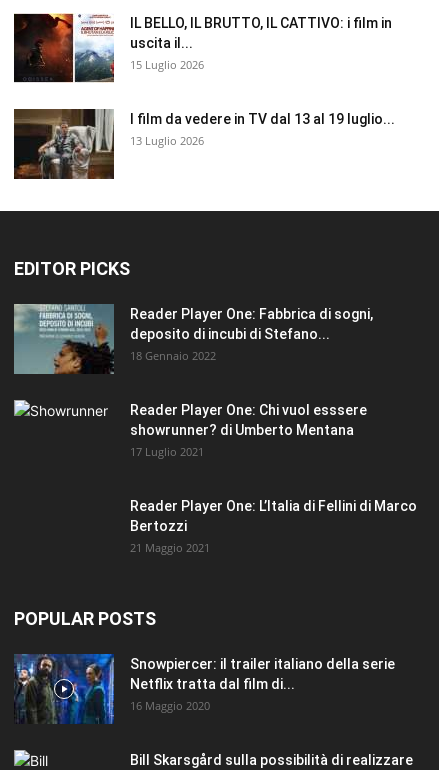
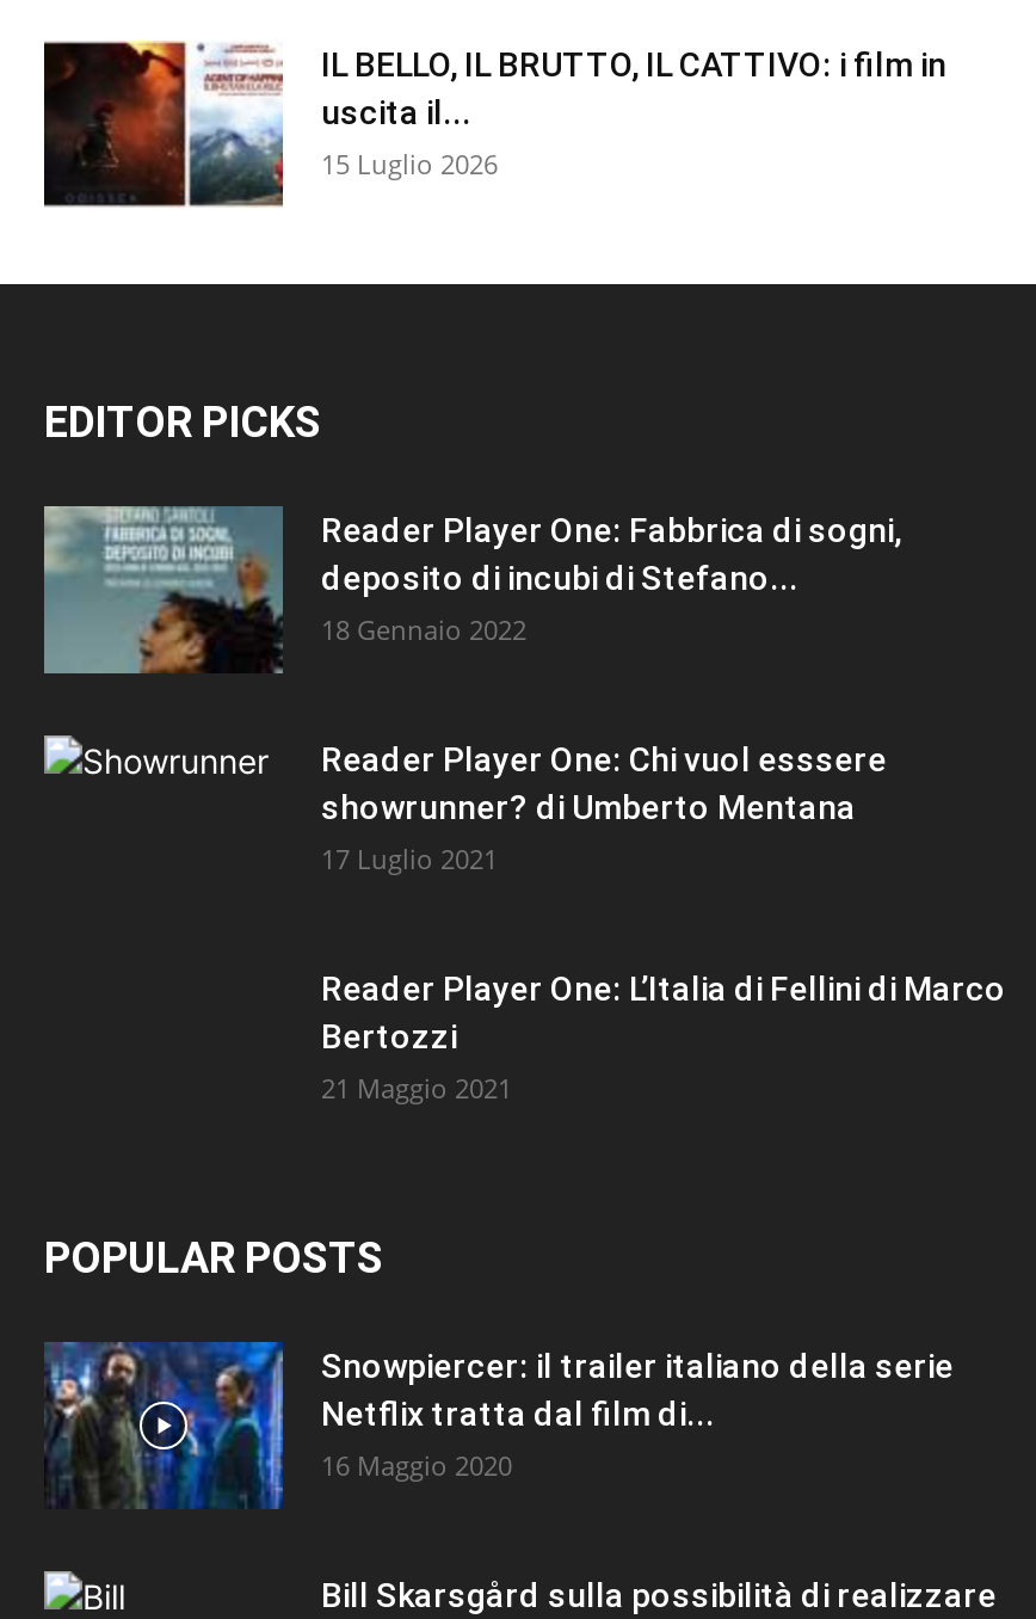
[14,108,395,180] [image] | I film da vedere in TV dal 13 al 19 luglio... | 13 Luglio 2026 -> none

